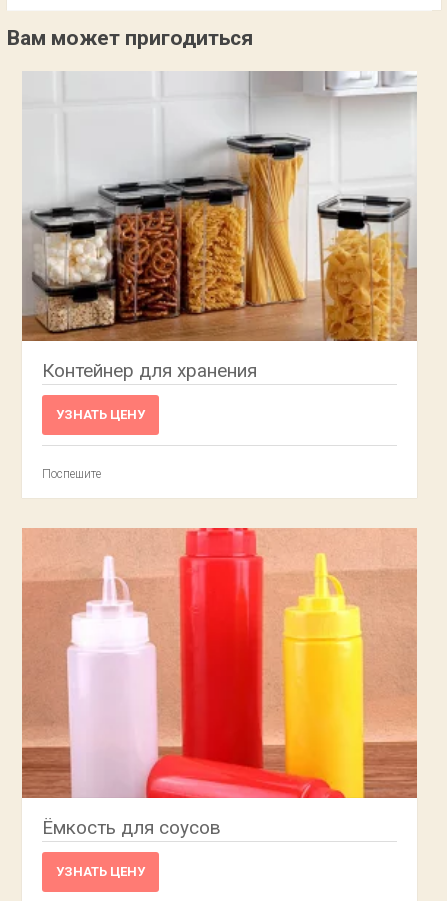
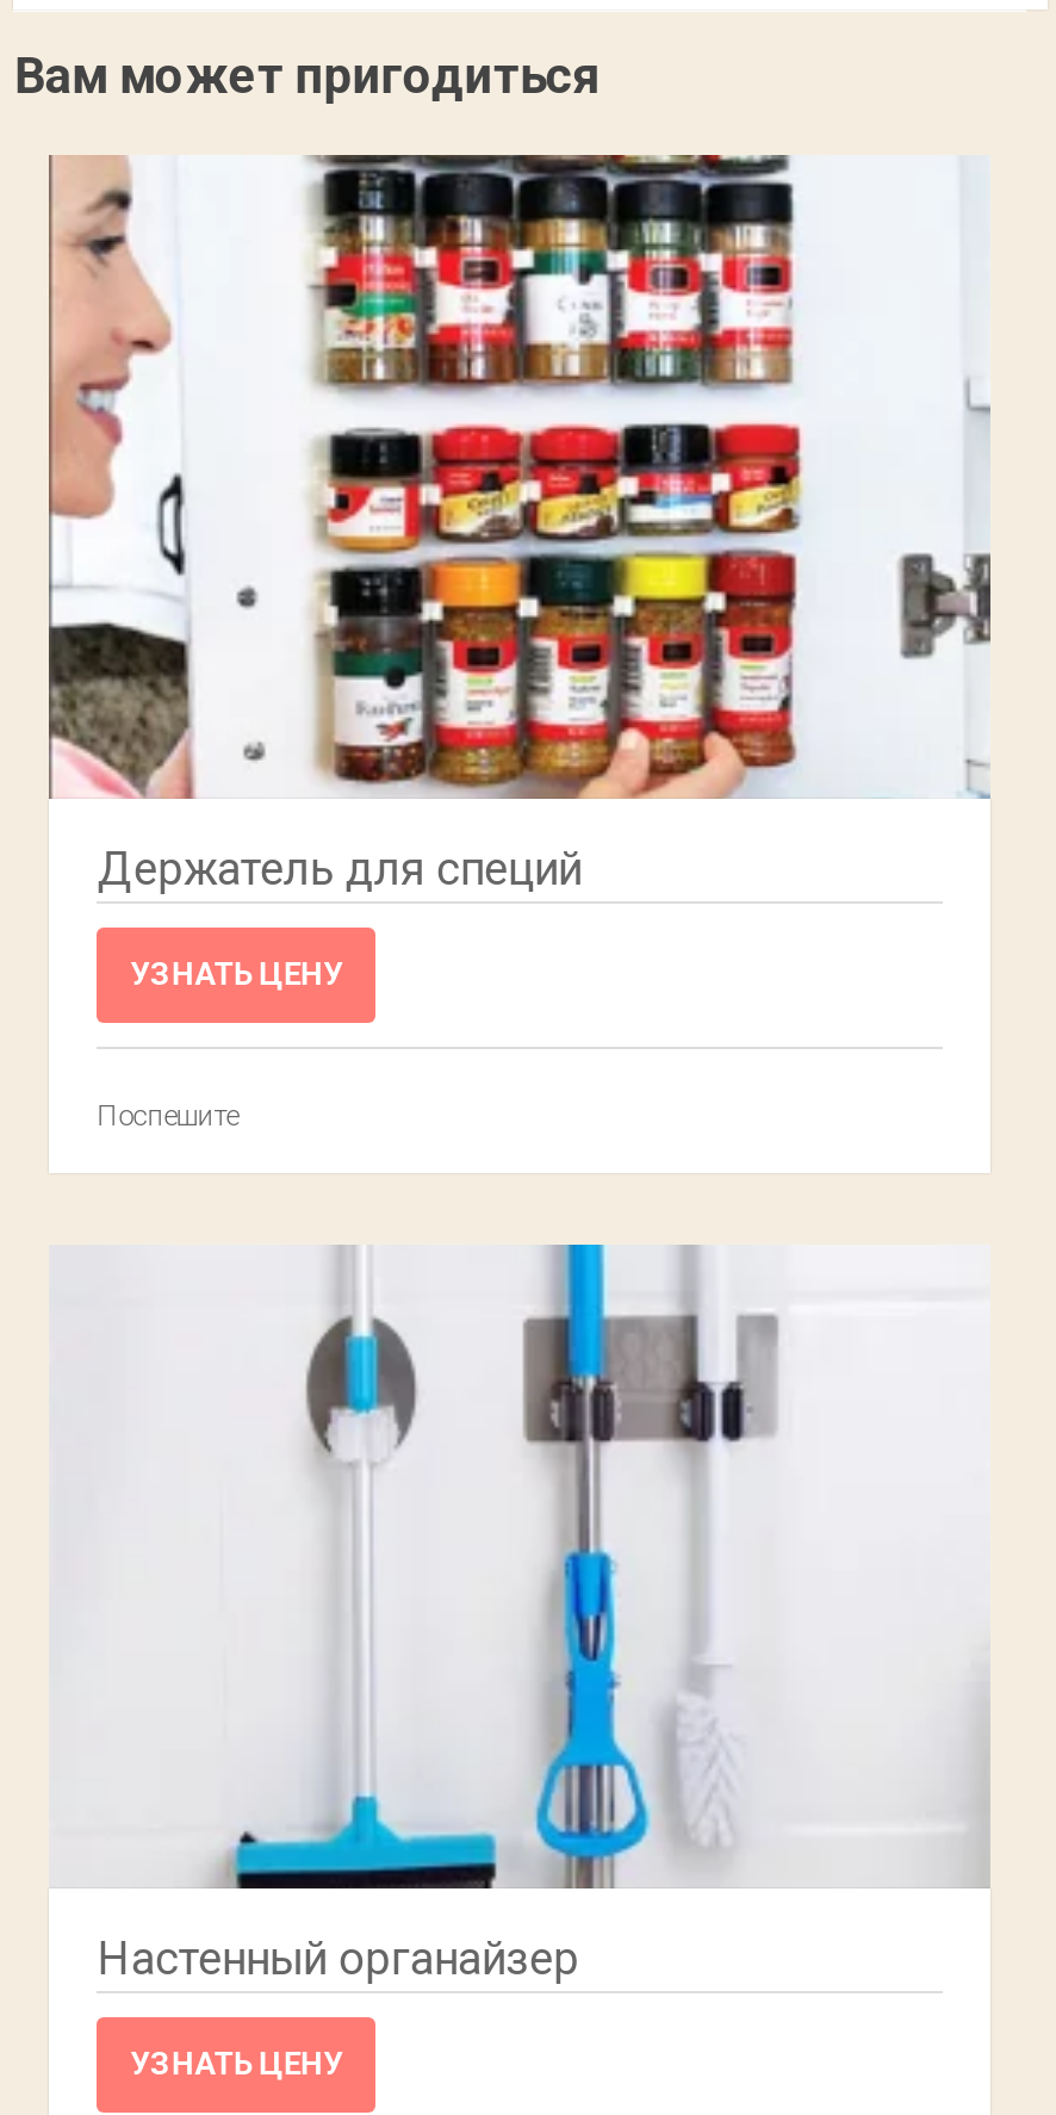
[22,71,418,382] [image] | Контейнер для хранения -> [46,153,990,896] [image] | Держатель для специй
[21,527,418,839] [image] | Ёмкость для соусов -> [49,1242,990,1986] [image] | Настенный органайзер

